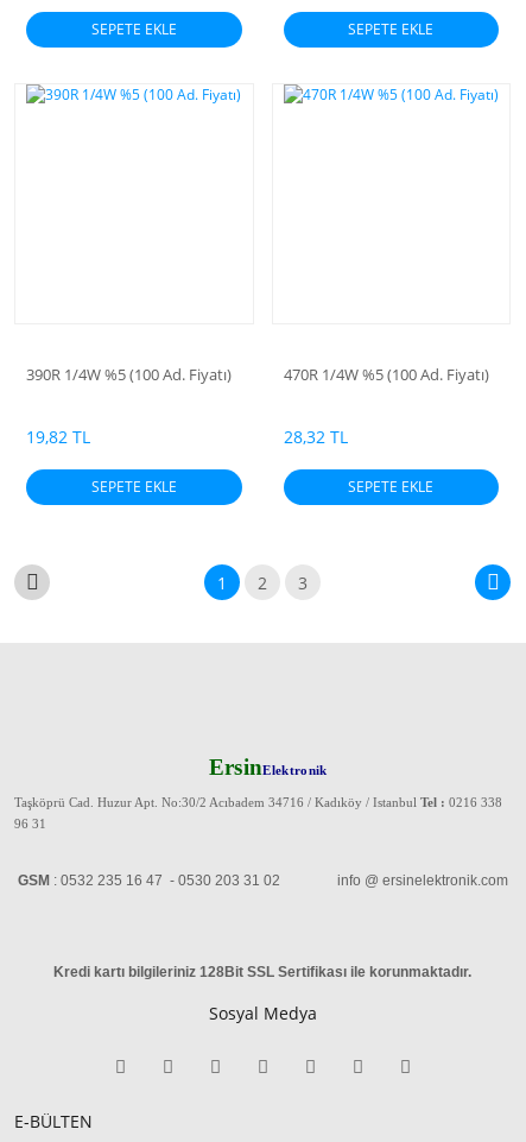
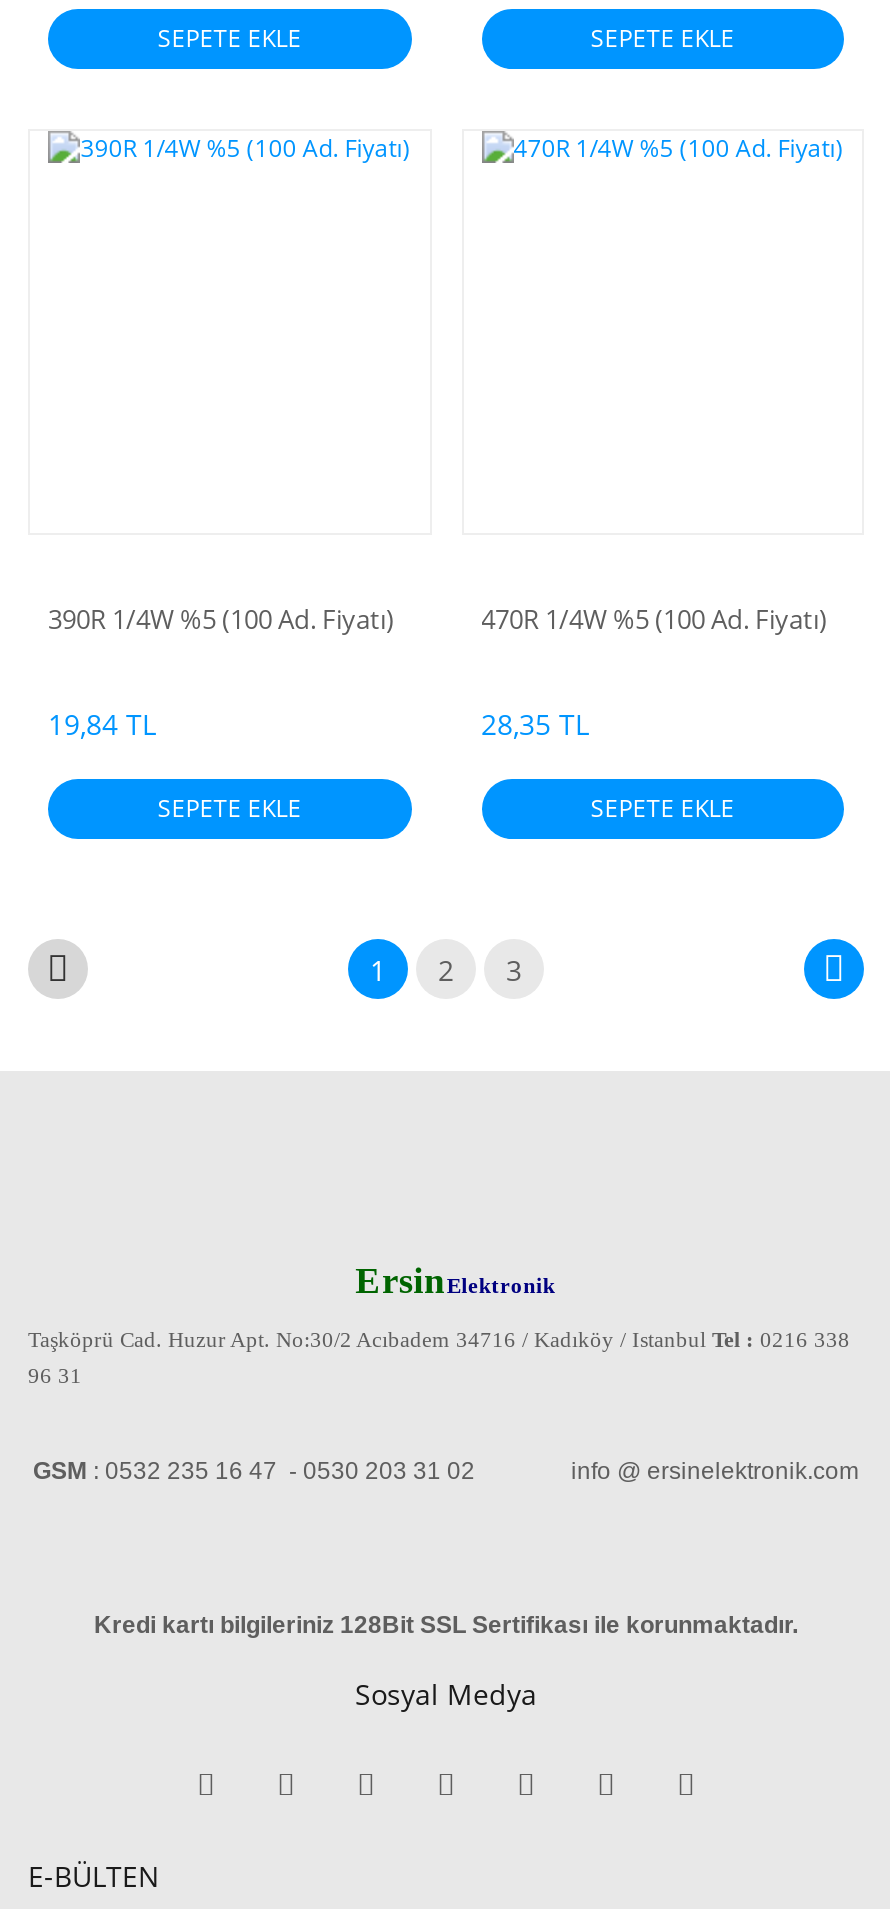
[26,425,90,448] 19,82 TL -> [48,705,156,743] 19,84 TL
[283,425,347,448] 28,32 TL -> [481,705,589,743] 28,35 TL

